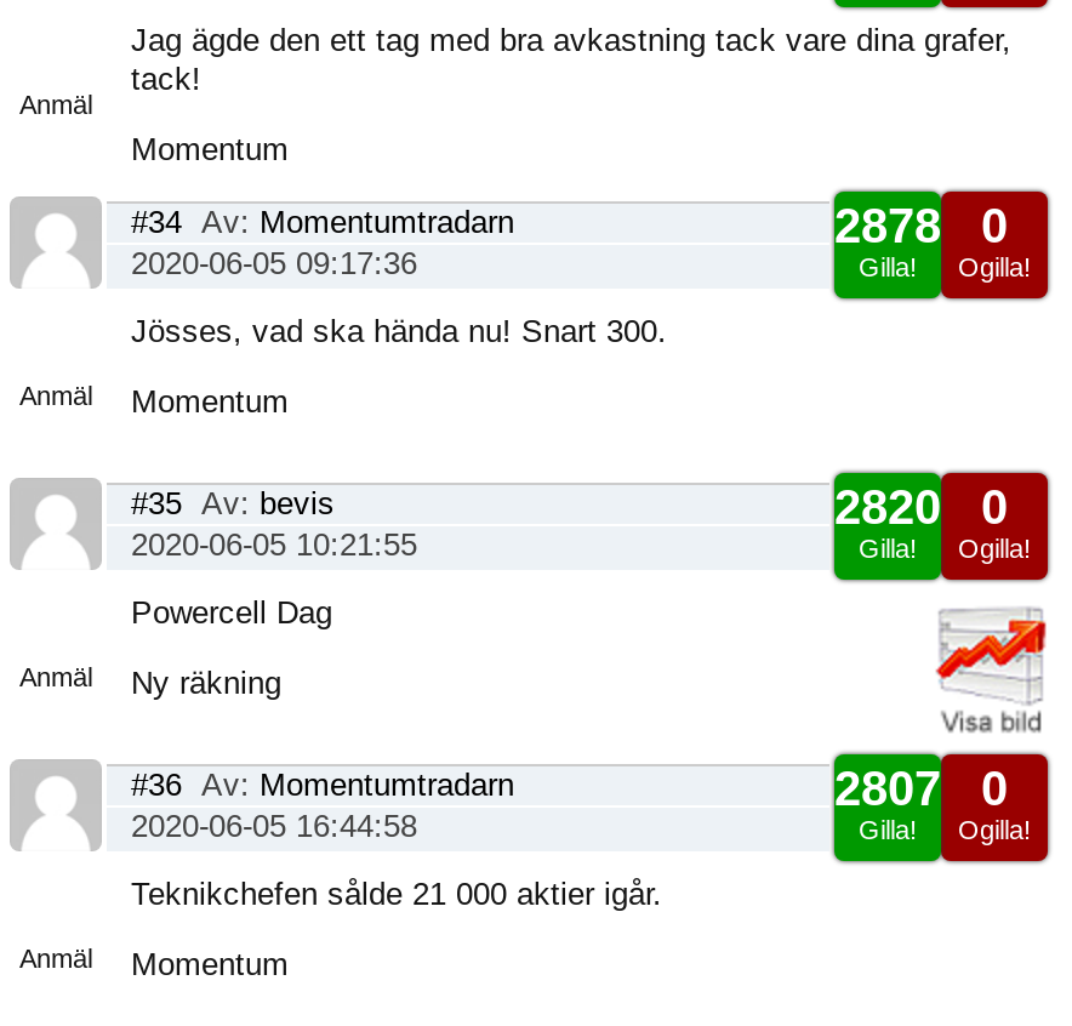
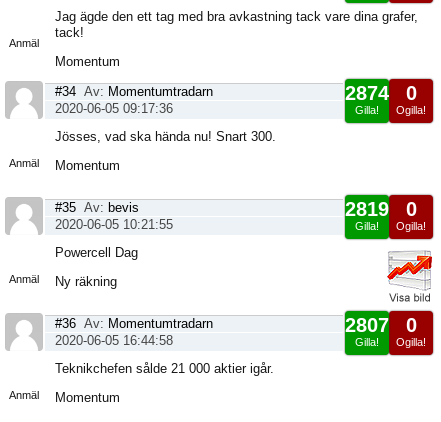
[834,199,1008,252] 2878 0 -> [345,82,416,104] 2874 0
[834,480,1008,534] 2820 0 -> [345,198,416,220] 2819 0

